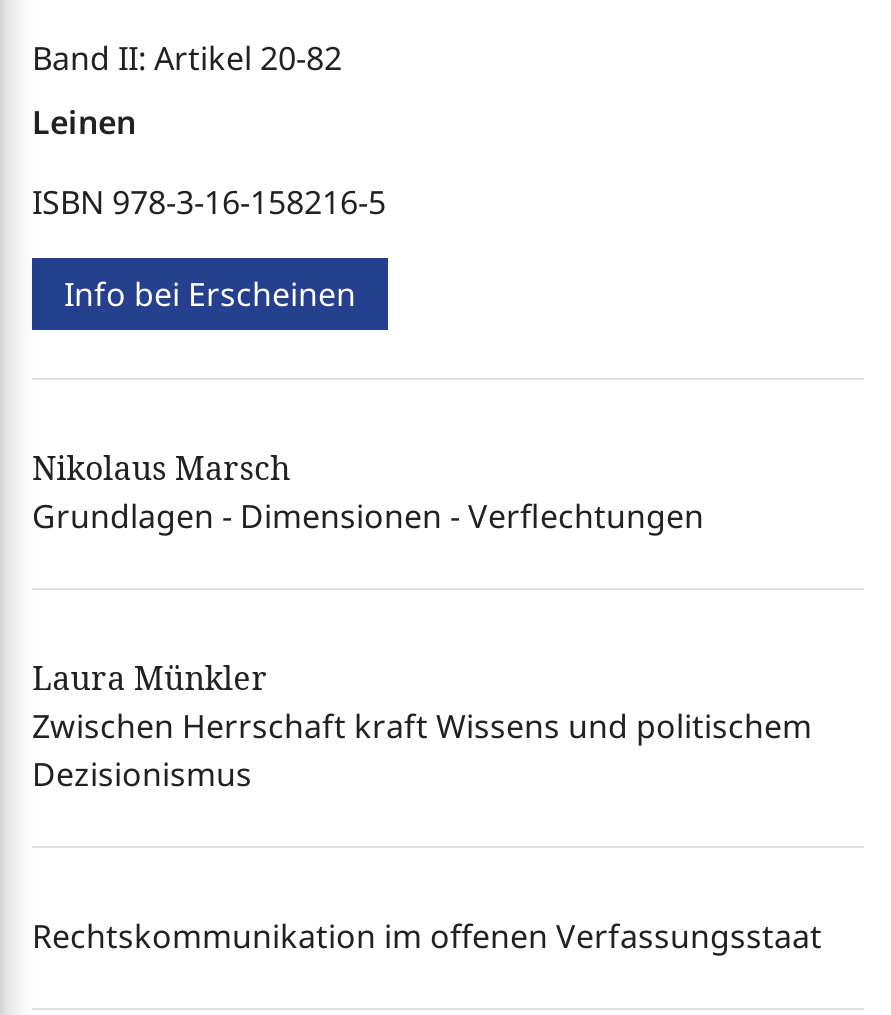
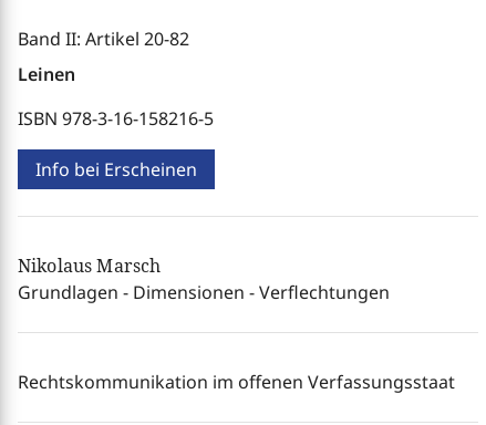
[32,655,812,795] Laura Münkler | Zwischen Herrschaft kraft Wissens und politischem | Dezisionismus -> none

